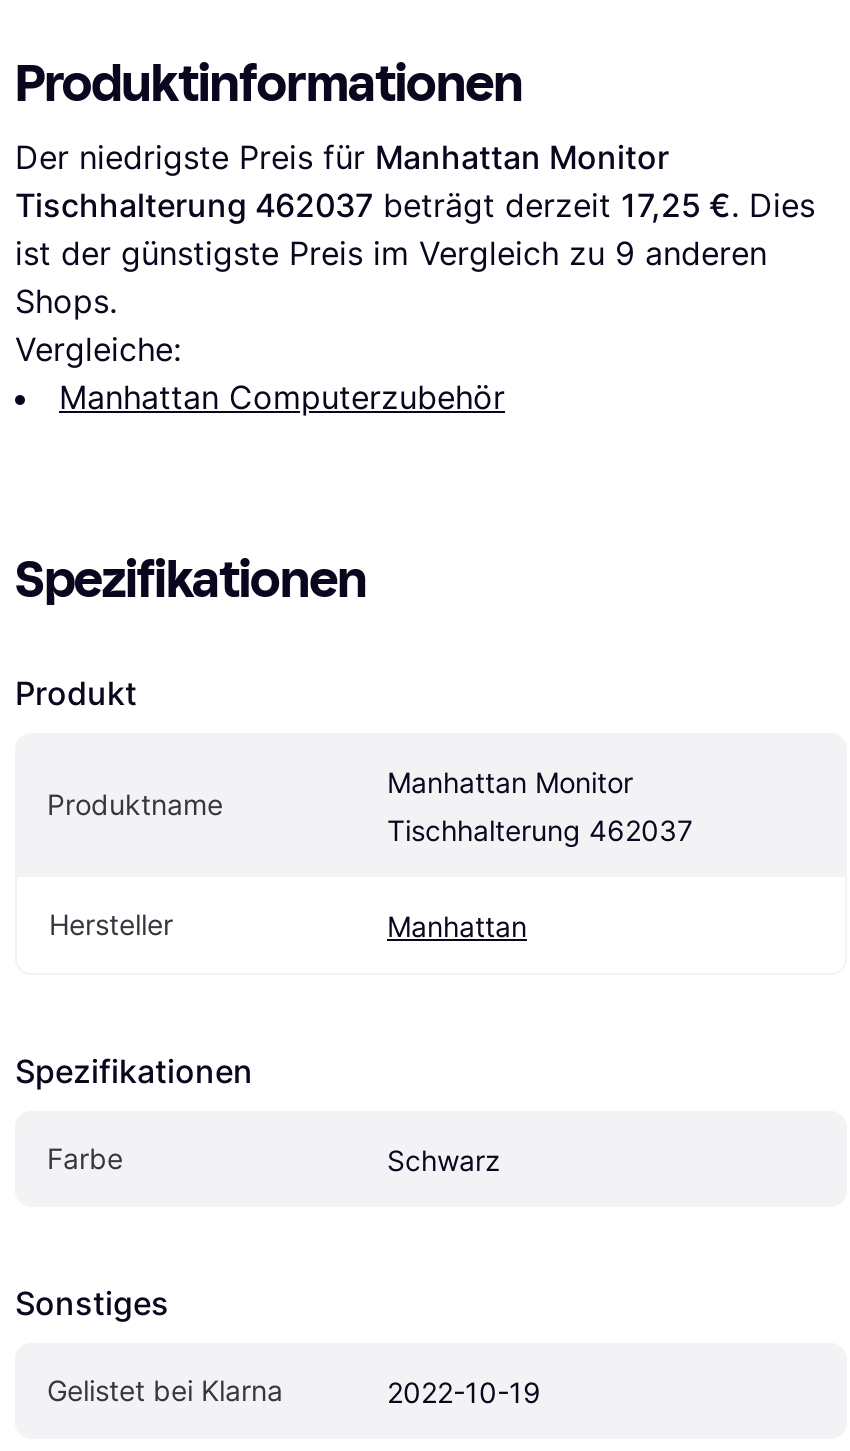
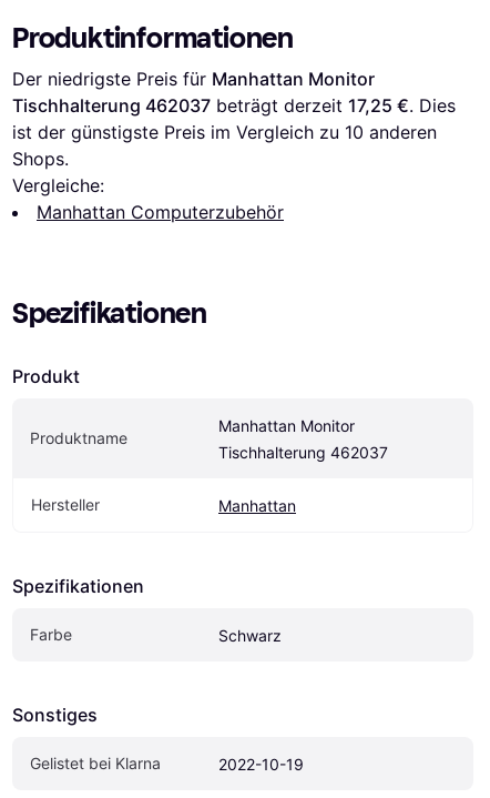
[15,233,767,273] ist der günstigste Preis im Vergleich zu 9 anderen -> [12,121,437,143] ist der günstigste Preis im Vergleich zu 10 anderen

